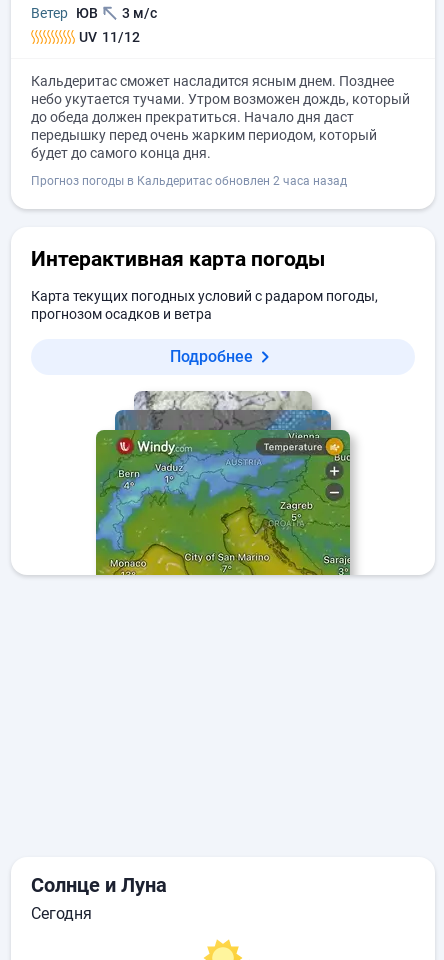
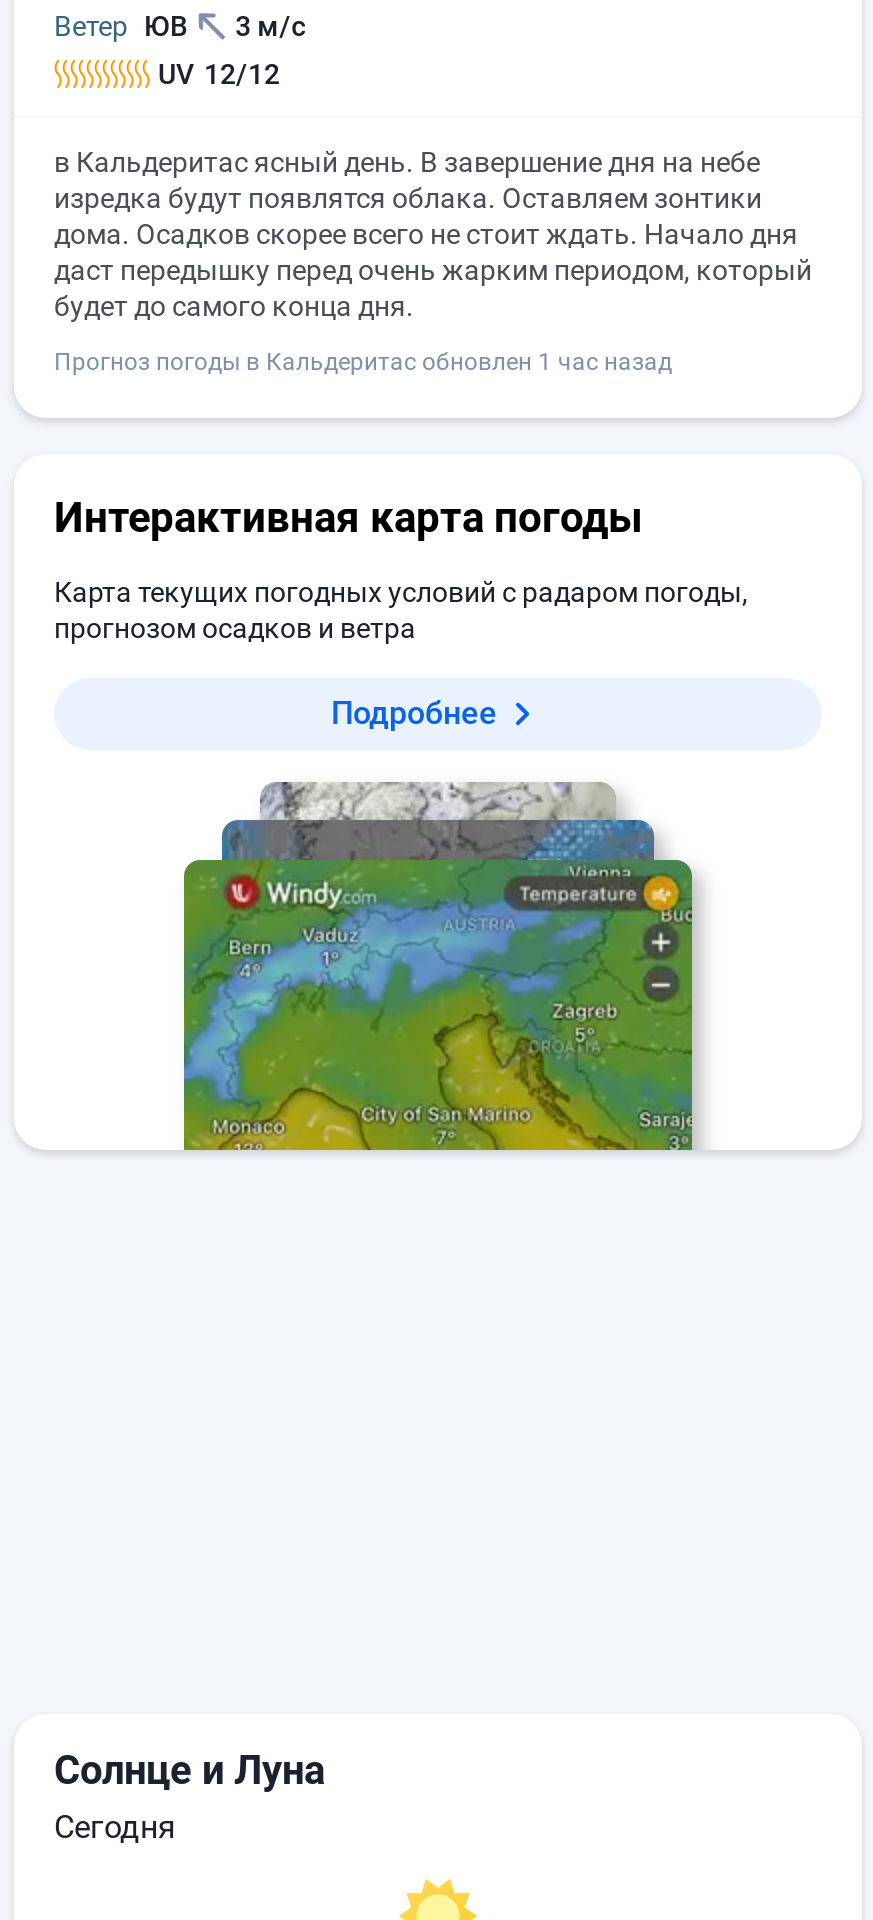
[79,29,140,45] UV 11/12 -> [158,58,280,90] UV 12/12
[31,73,410,143] Кальдеритас сможет насладится ясным днем. Позднее | небо укутается тучами. Утром возможен дождь, который | до обеда должен прекратиться. Начало дня даст | передышку перед очень жарким периодом, который -> [54,146,812,286] в Кальдеритас ясный день. В завершение дня на небе | изредка будут появлятся облака. Оставляем зонтики | дома. Осадков скорее всего не стоит ждать. Начало дня | даст передышку перед очень жарким периодом, который
[31,174,347,188] Прогноз погоды в Кальдеритас обновлен 2 часа назад -> [54,348,672,376] Прогноз погоды в Кальдеритас обновлен 1 час назад

